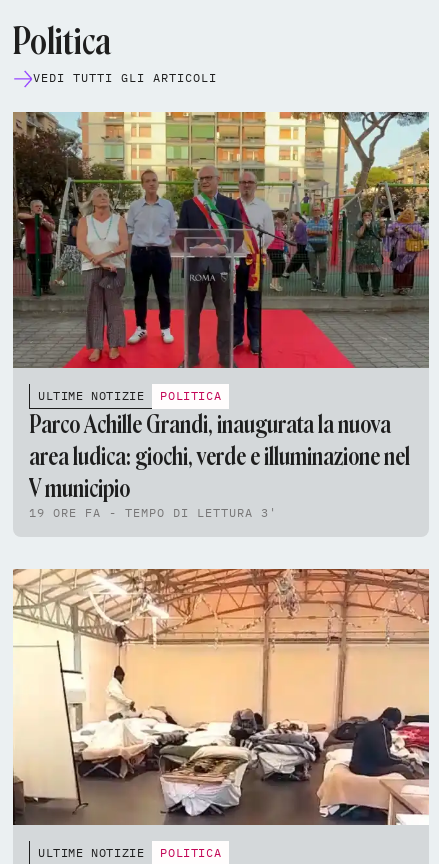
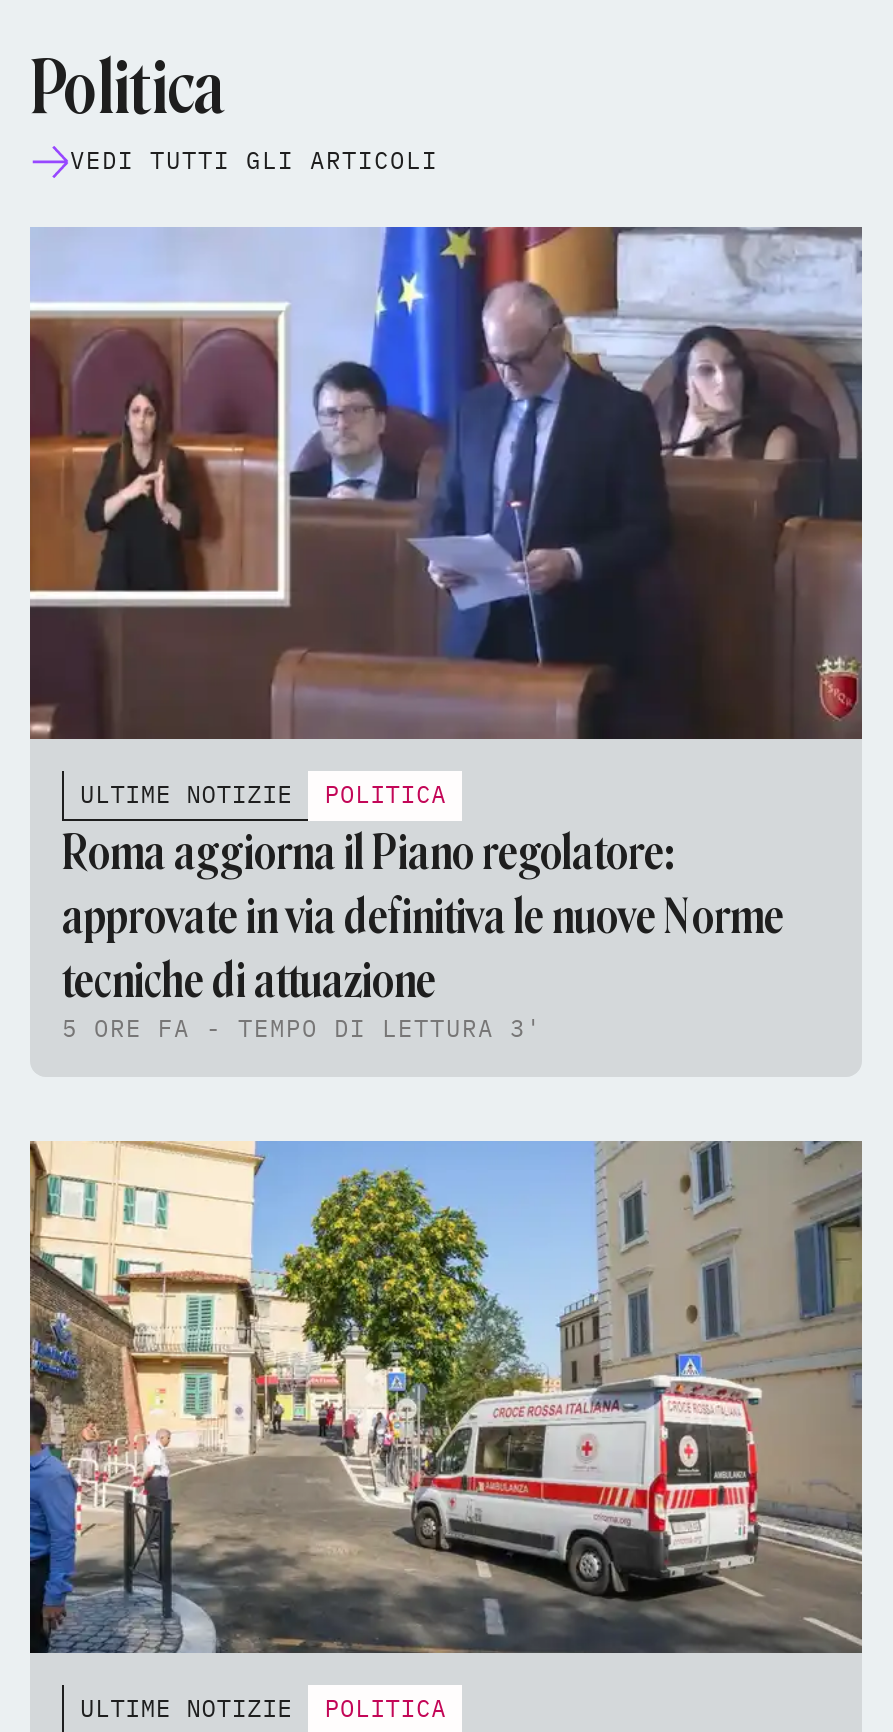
[12,111,430,369] [image] -> [28,224,864,742] [image]
[29,410,410,520] Parco Achille Grandi, inaugurata la nuova | area ludica: giochi, verde e illuminazione nel | V municipio | 19 ORE FA - TEMPO DI LETTURA 3' -> [62,824,784,1044] Roma aggiorna il Piano regolatore: | approvate in via definitiva le nuove Norme | tecniche di attuazione | 5 ORE FA - TEMPO DI LETTURA 3'
[12,568,430,825] [image] -> [28,1140,864,1656] [image]

